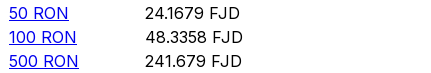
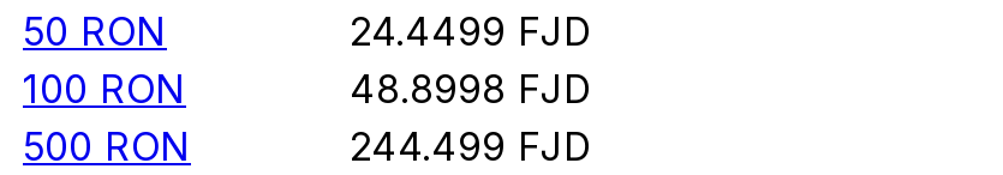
[145,3,240,23] 24.1679 FJD -> [350,7,592,55] 24.4499 FJD
[145,27,243,47] 48.3358 FJD -> [350,64,592,112] 48.8998 FJD
[145,51,242,71] 241.679 FJD -> [350,122,592,170] 244.499 FJD

